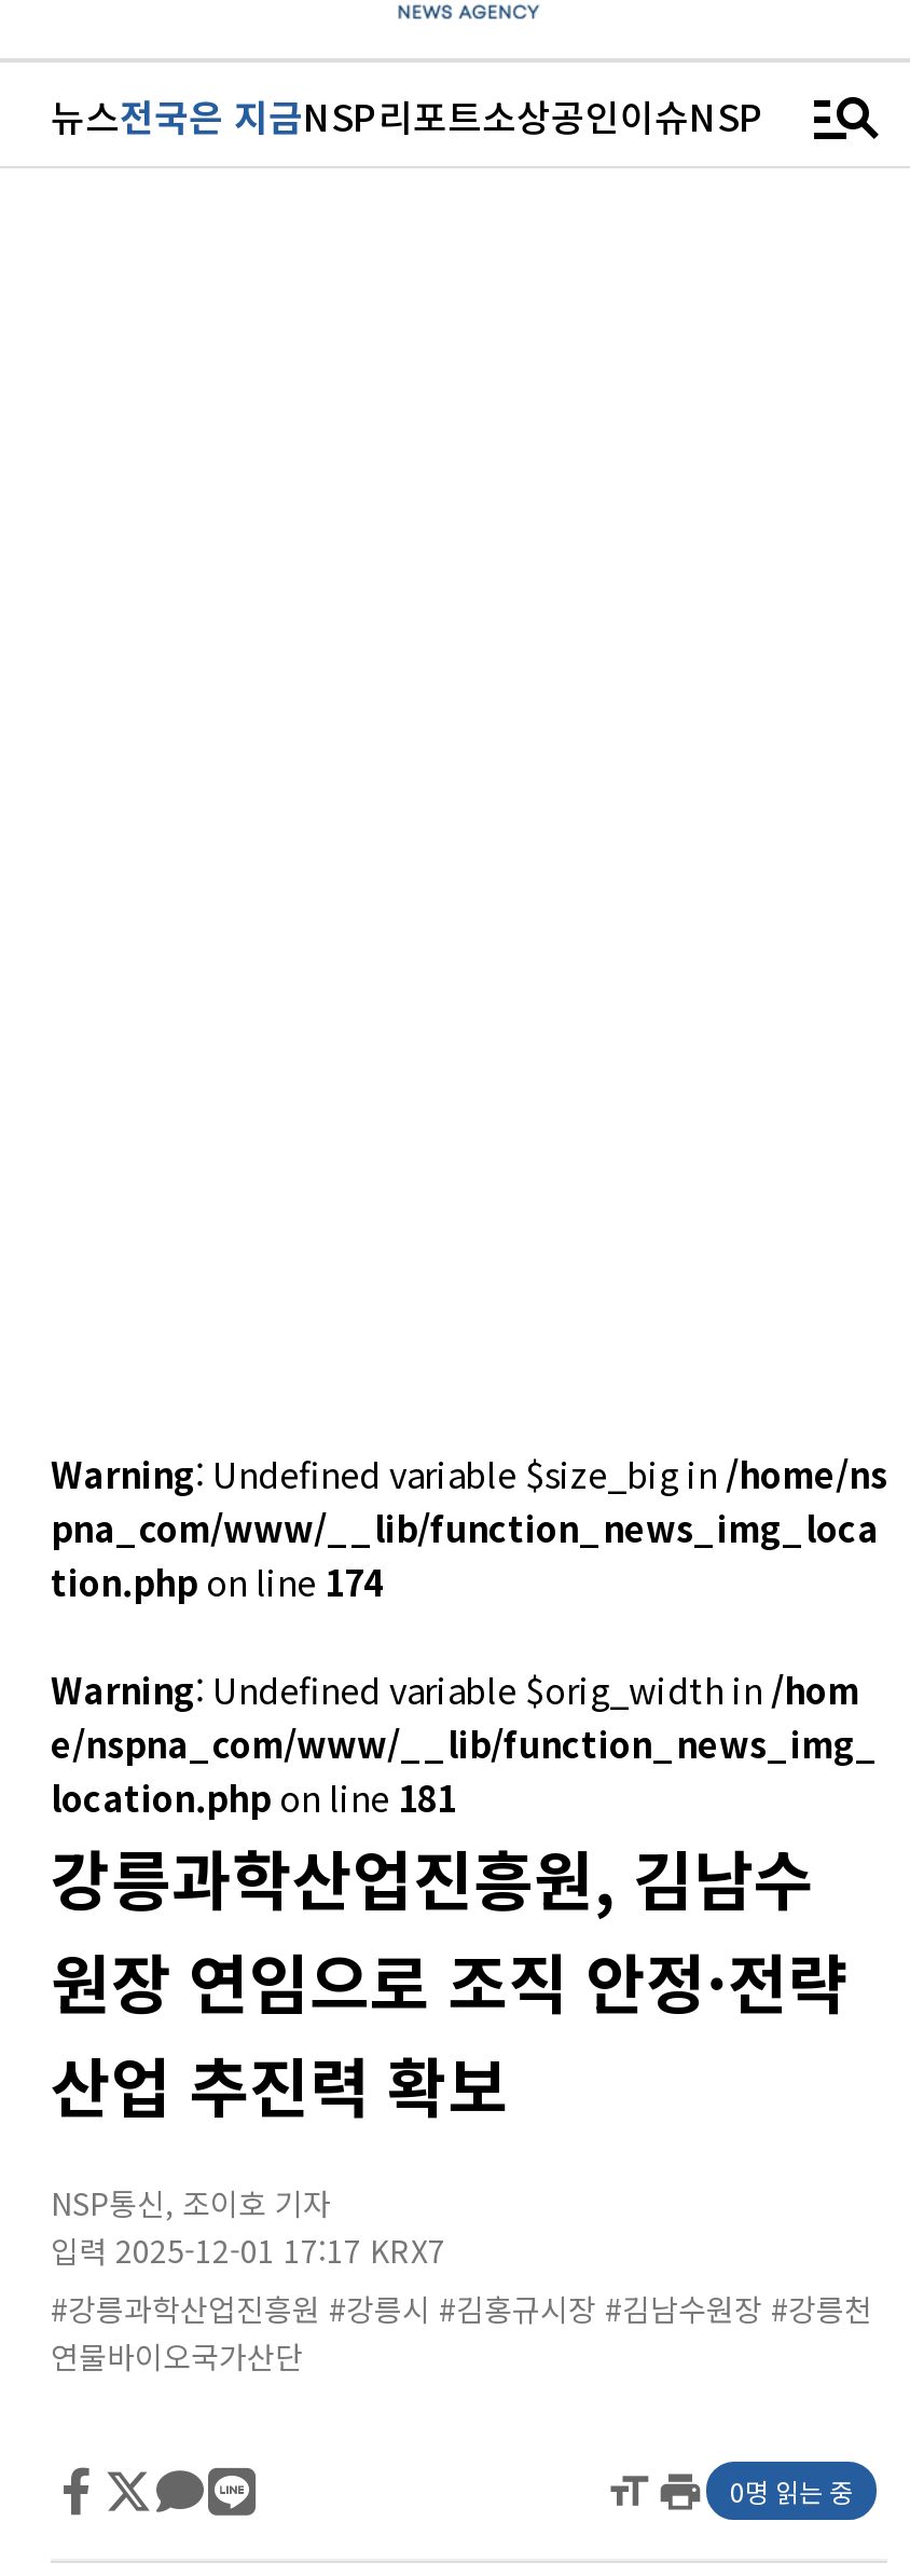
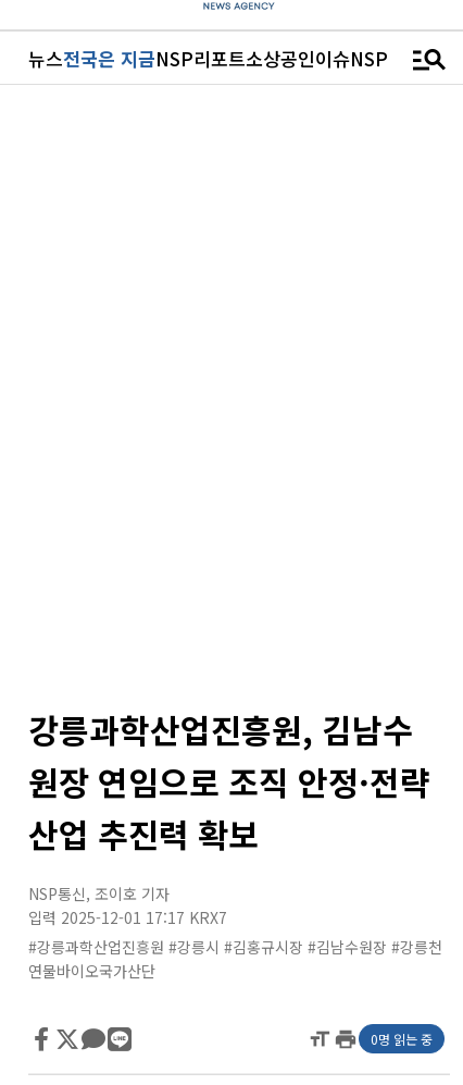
[51,1448,887,1823] Warning: Undefined variable $size_big in /home/ns | pna_com/www/__lib/function_news_img_loca | tion.php on line 174 | Warning: Undefined variable $orig_width in /hom | e/nspna_com/www/__lib/function_news_img_ | location.php on line 181 -> none

